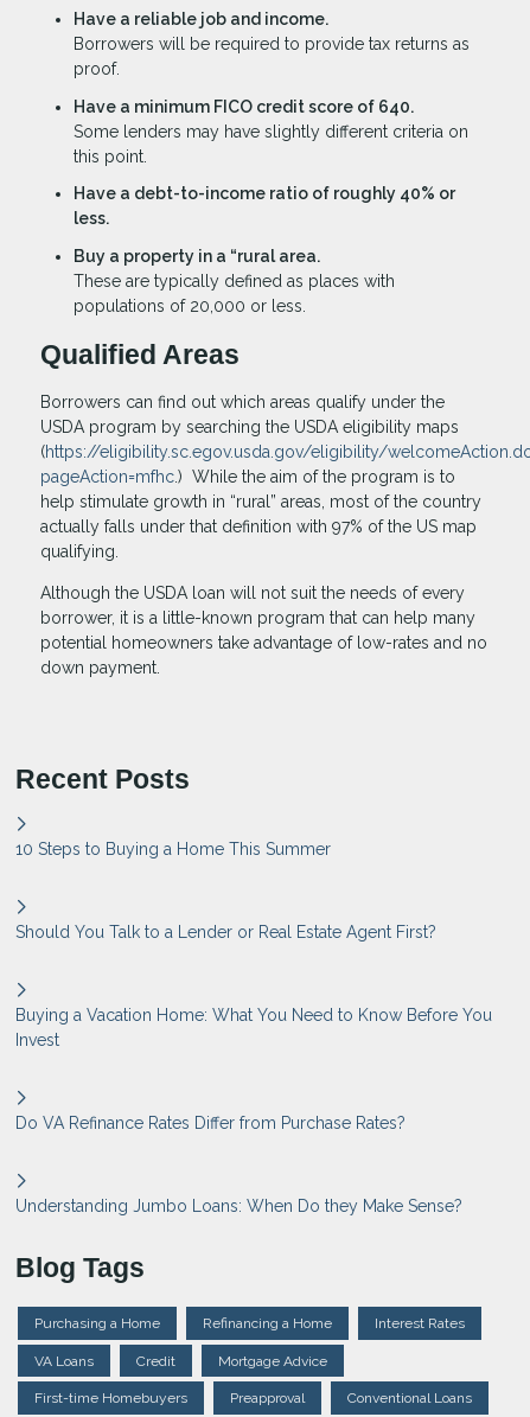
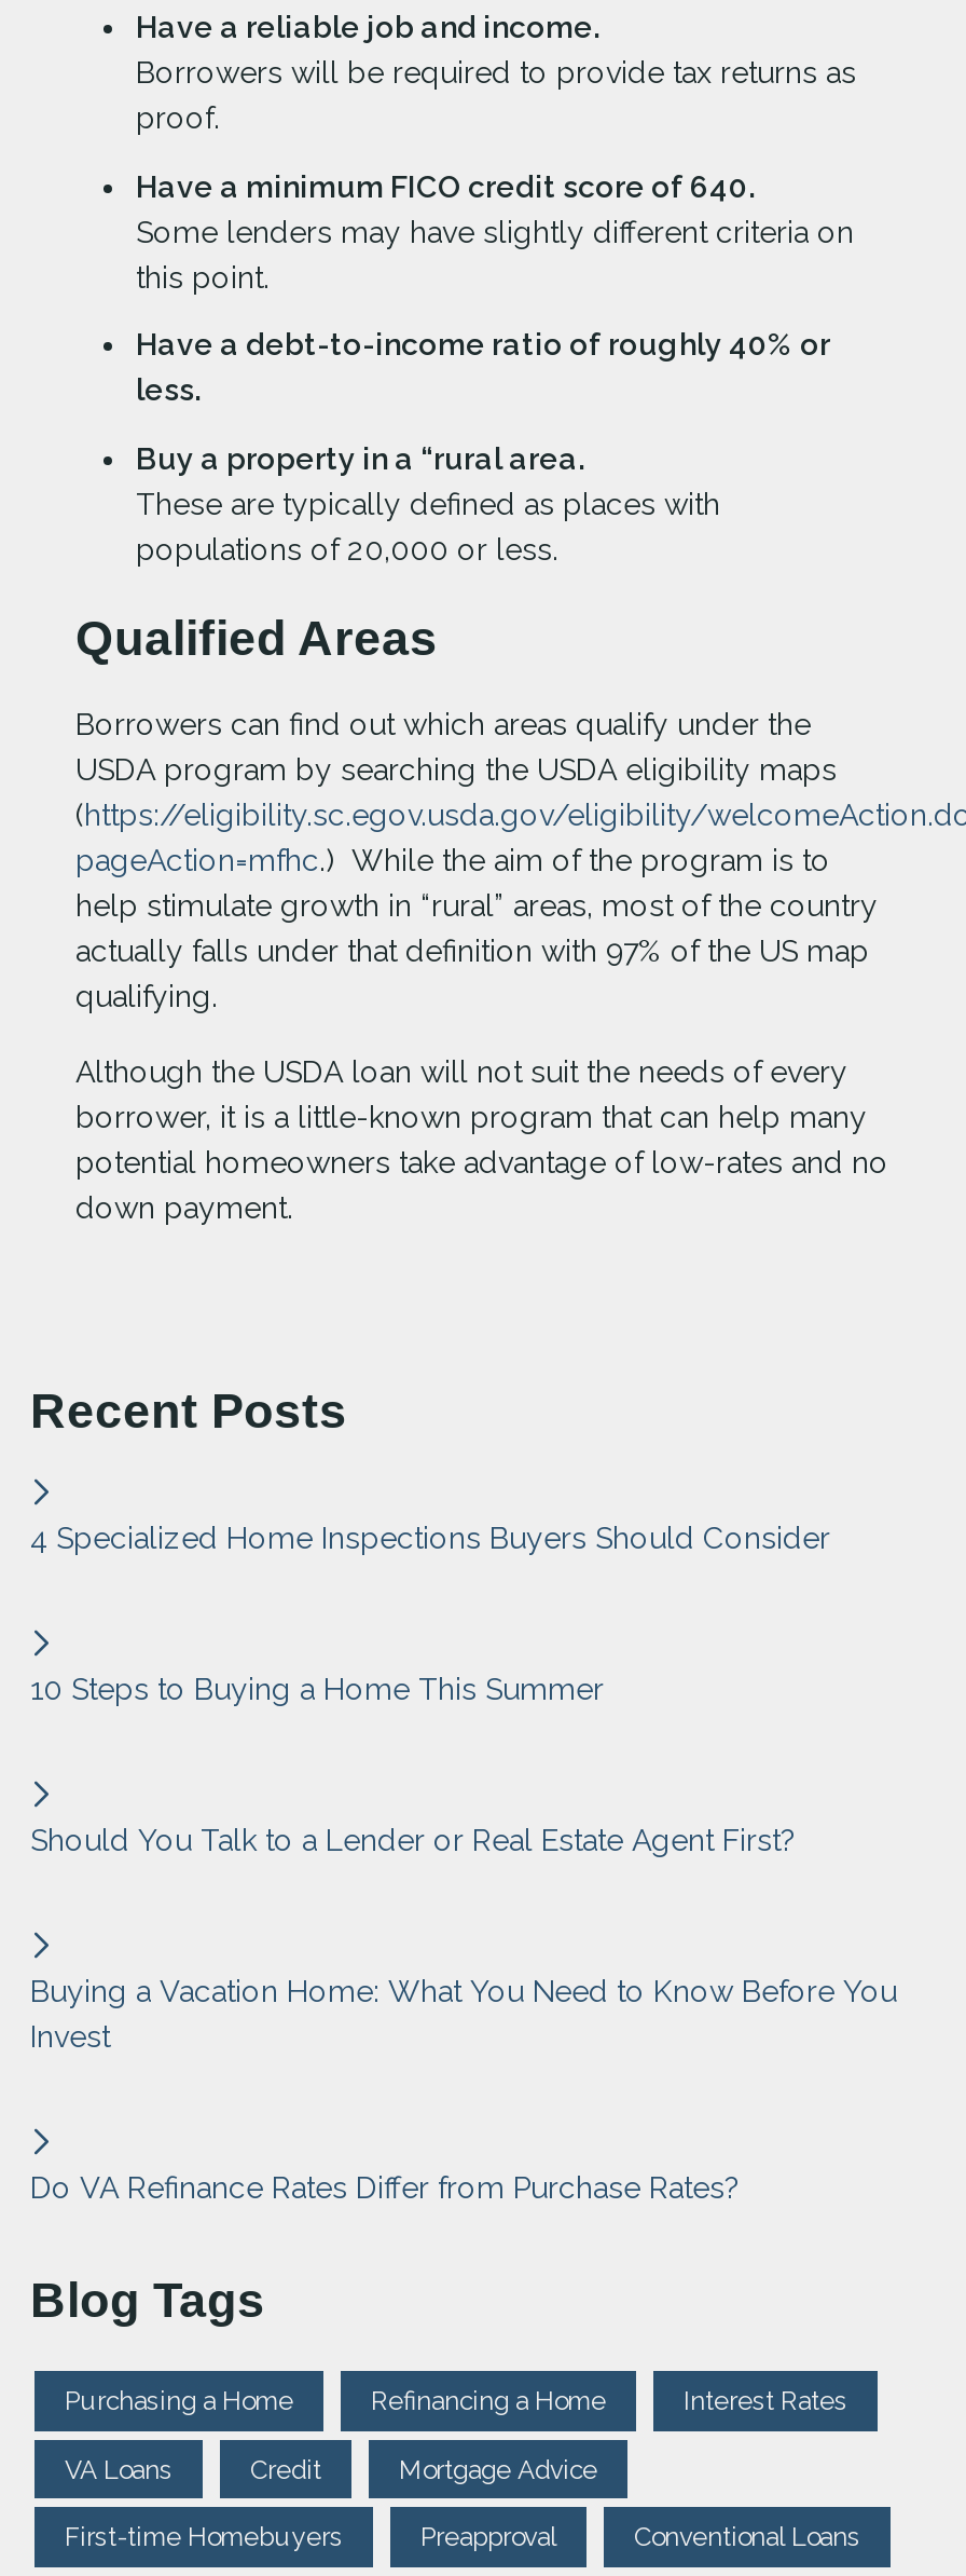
none -> [30,1521,830,1556] 4 Specialized Home Inspections Buyers Should Consider
moved [15,840,492,1133] -> [30,1672,897,2205]: 10 Steps to Buying a Home This Summer | Should You Talk to a Lender or Real Estate Agent First? | Buying a Vacation Home: What You Need to Know Before You | Invest | Do VA Refinance Rates Differ from Purchase Rates?
[15,1197,462,1216] Understanding Jumbo Loans: When Do they Make Sense? -> none

